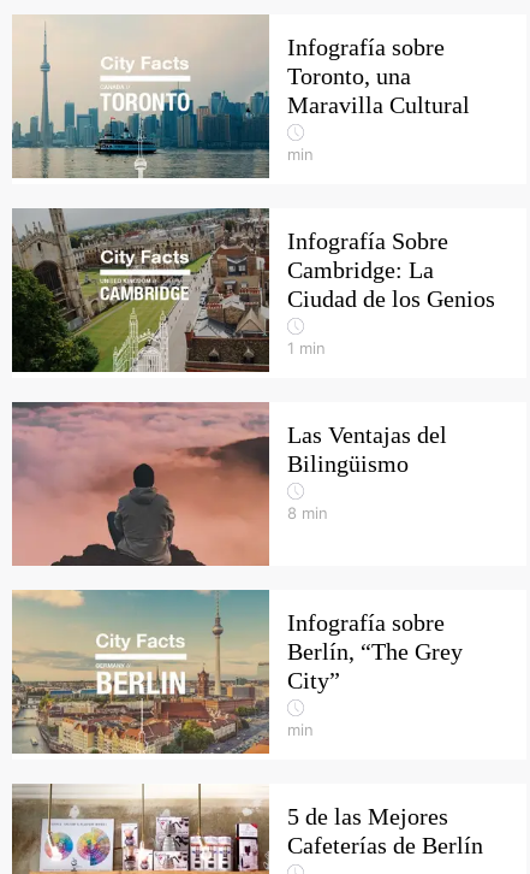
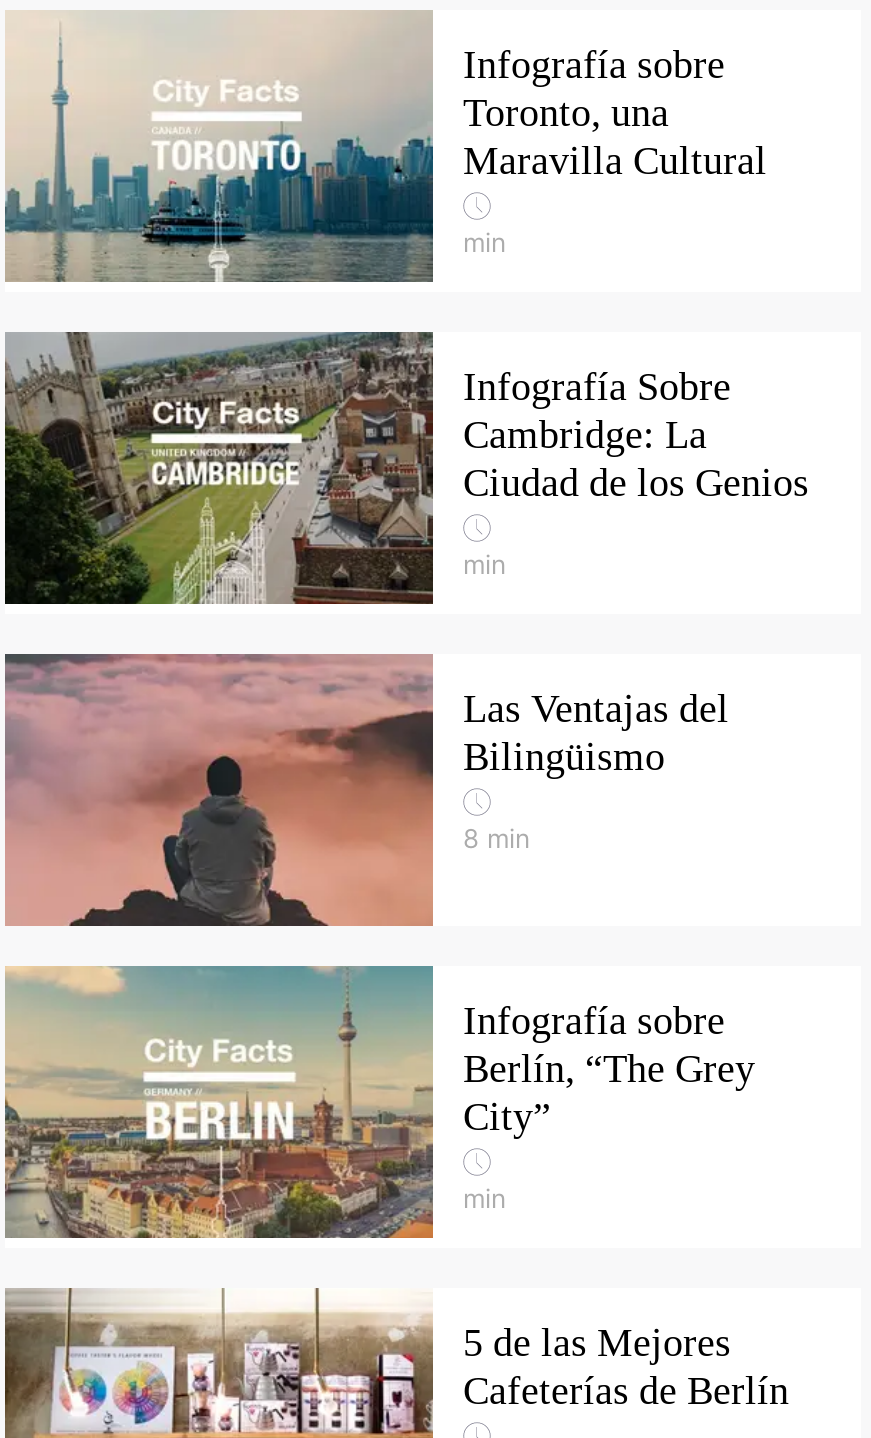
[287,338,326,358] 1 min -> [463,548,507,580] min

